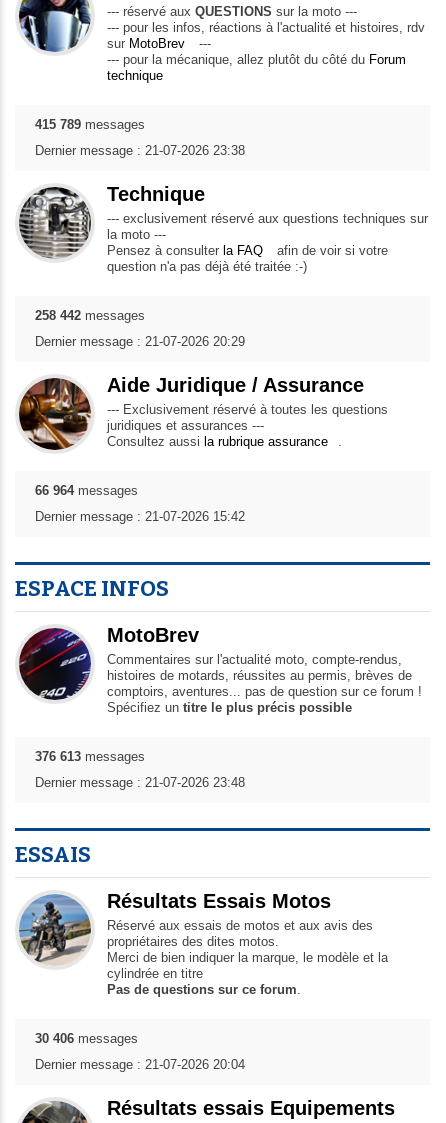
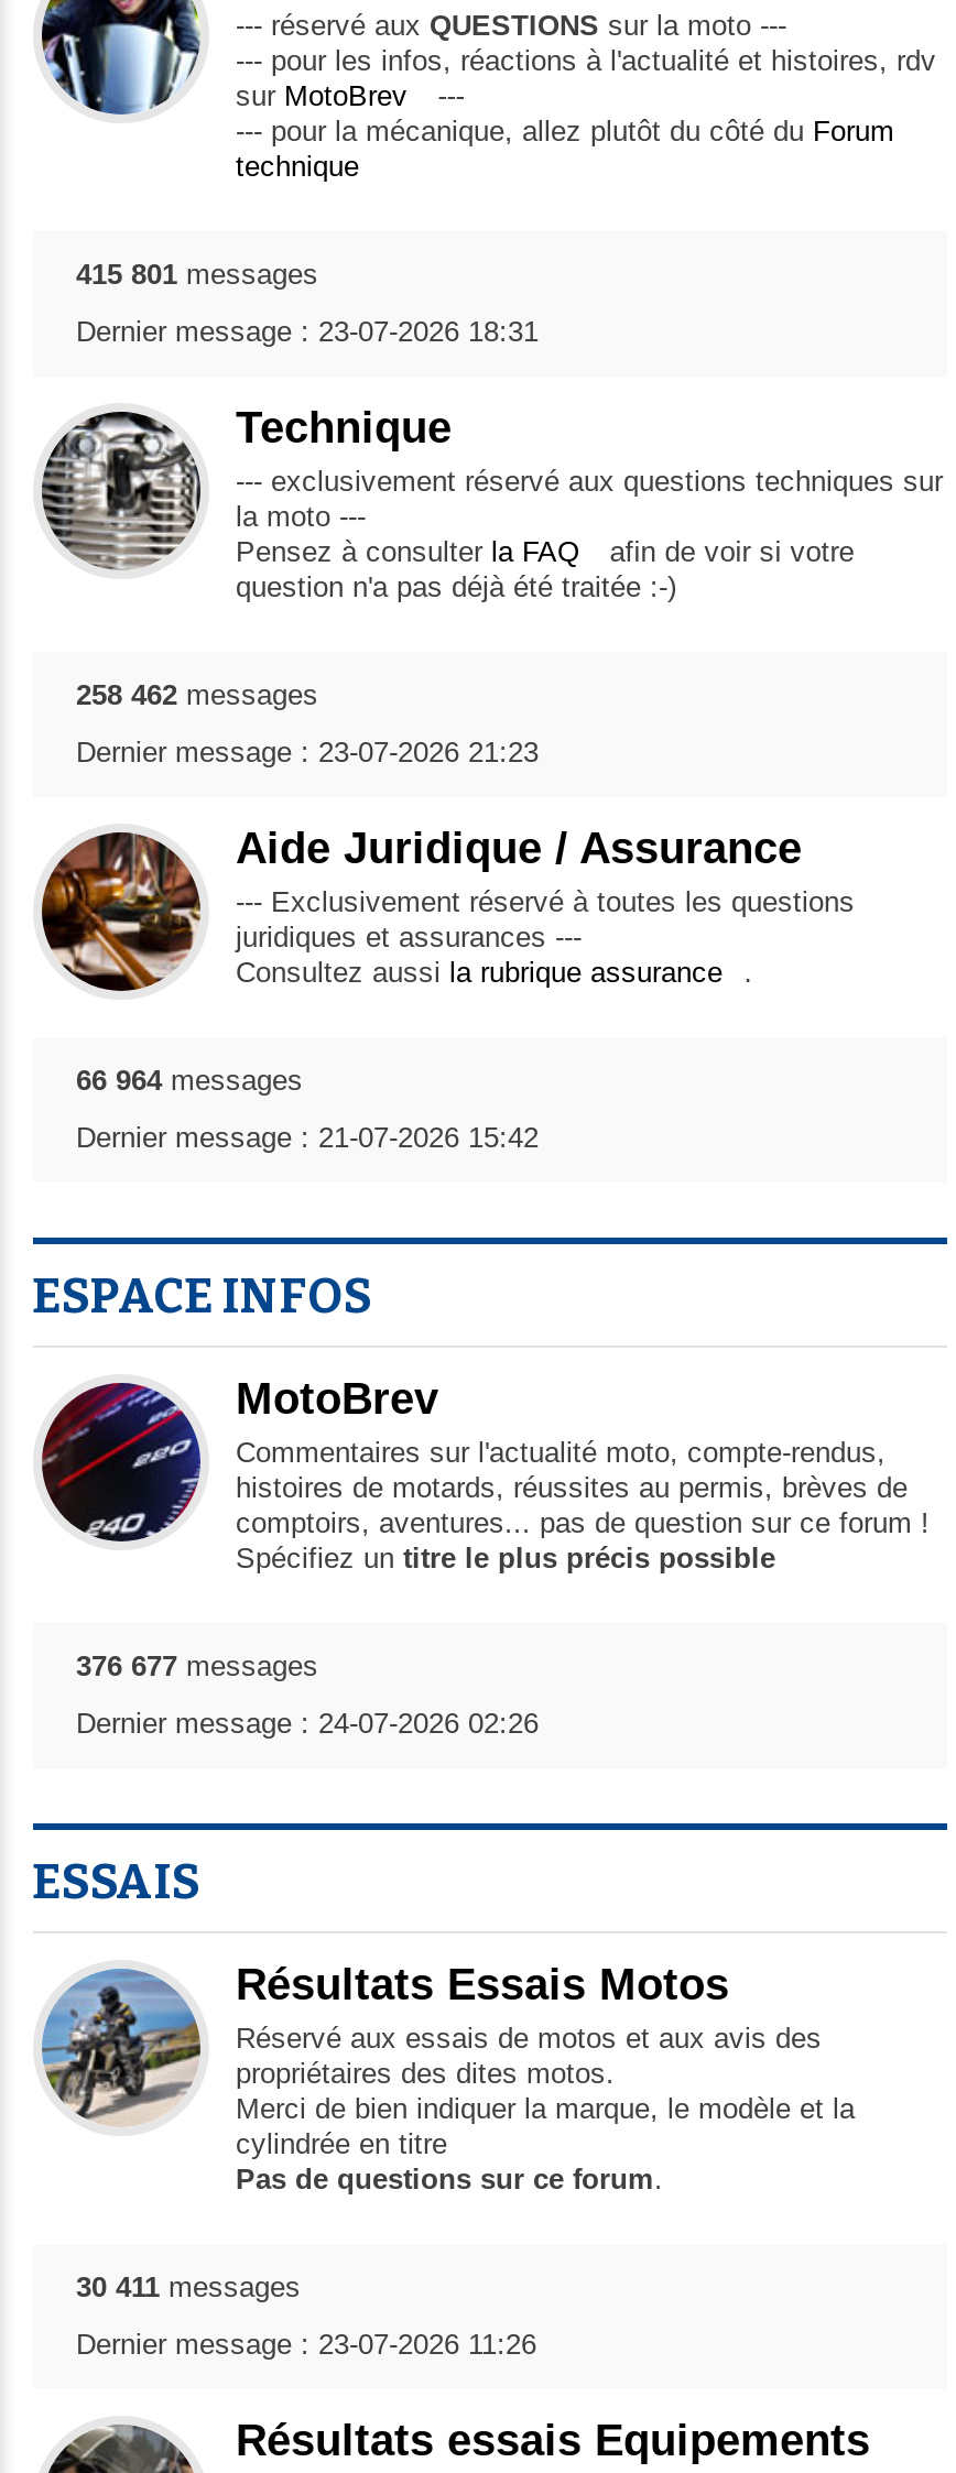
[34,117,144,132] 415 789 messages -> [76,258,318,291] 415 801 messages
[34,143,244,158] Dernier message : 21-07-2026 23:38 -> [76,315,539,348] Dernier message : 23-07-2026 18:31
[34,308,144,323] 258 442 messages -> [76,679,318,712] 258 462 messages
[34,334,244,349] Dernier message : 21-07-2026 20:29 -> [76,736,539,769] Dernier message : 23-07-2026 21:23
[34,749,144,764] 376 613 messages -> [76,1650,318,1683] 376 677 messages
[34,775,244,790] Dernier message : 21-07-2026 23:48 -> [76,1708,539,1741] Dernier message : 24-07-2026 02:26
[34,1031,137,1046] 30 406 messages -> [76,2272,301,2305] 30 411 messages
[34,1057,244,1072] Dernier message : 21-07-2026 20:04 -> [76,2329,536,2362] Dernier message : 23-07-2026 11:26

